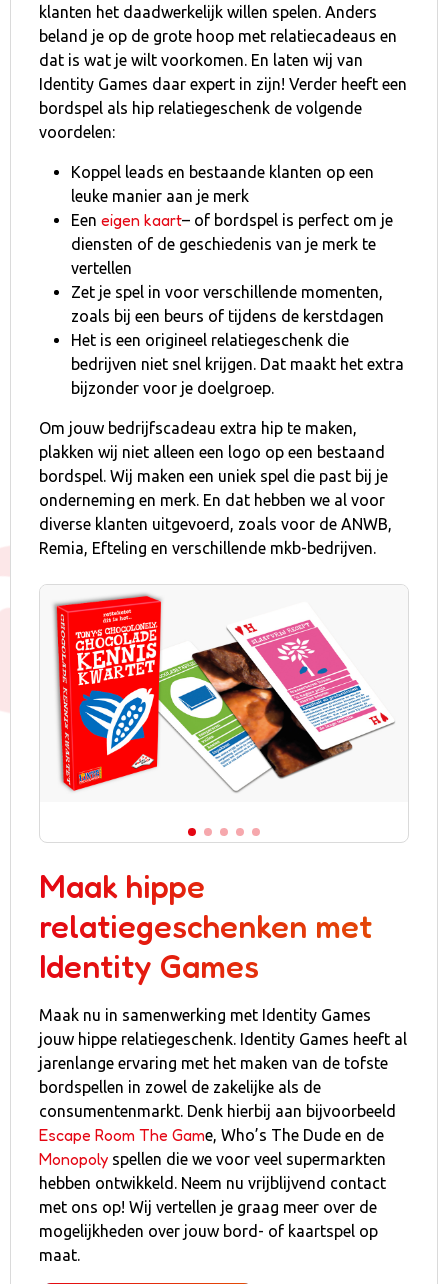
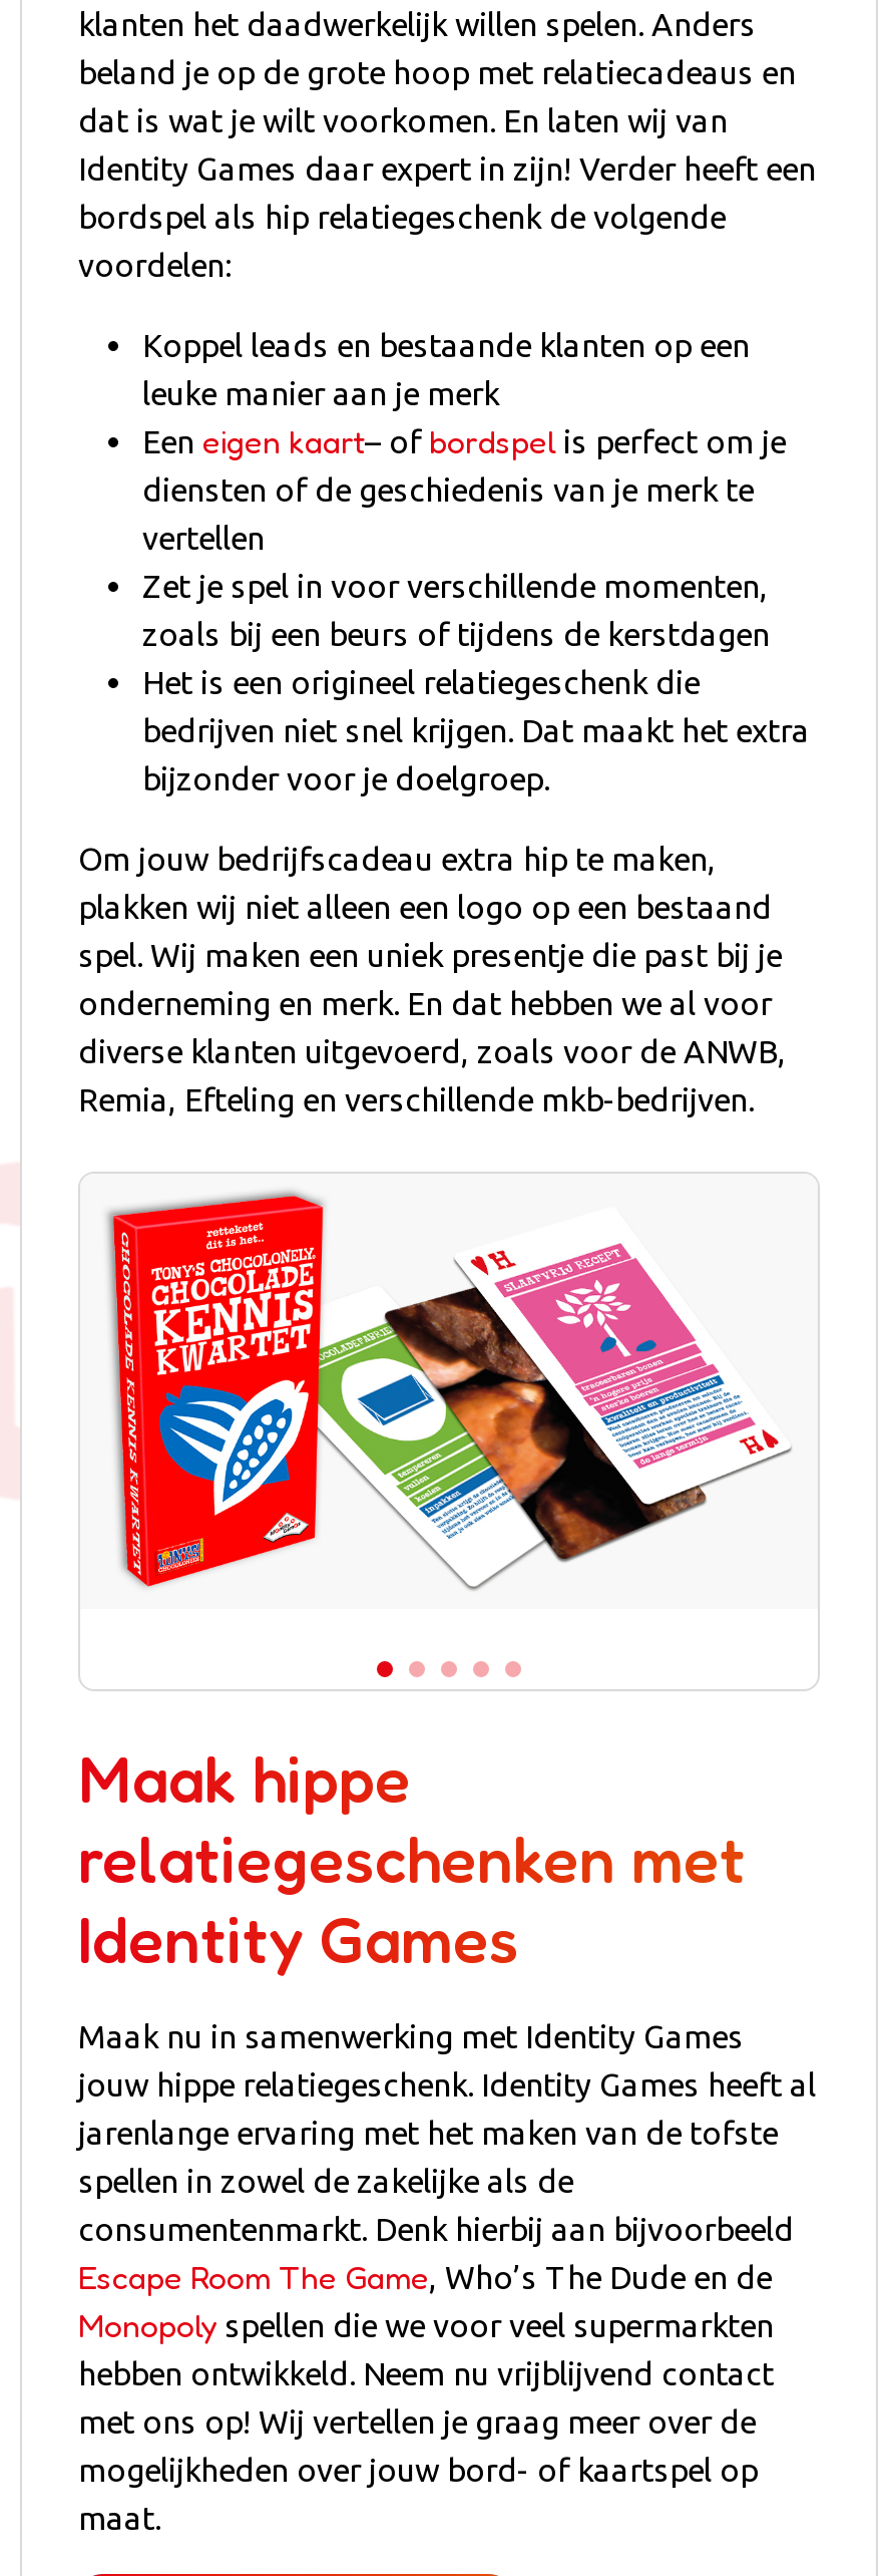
[39,467,388,485] bordspel. Wij maken een uniek spel die past bij je -> [78,937,782,973] spel. Wij maken een uniek presentje die past bij je
[39,1078,321,1096] bordspellen in zowel de zakelijke als de -> [78,2163,573,2199] spellen in zowel de zakelijke als de

